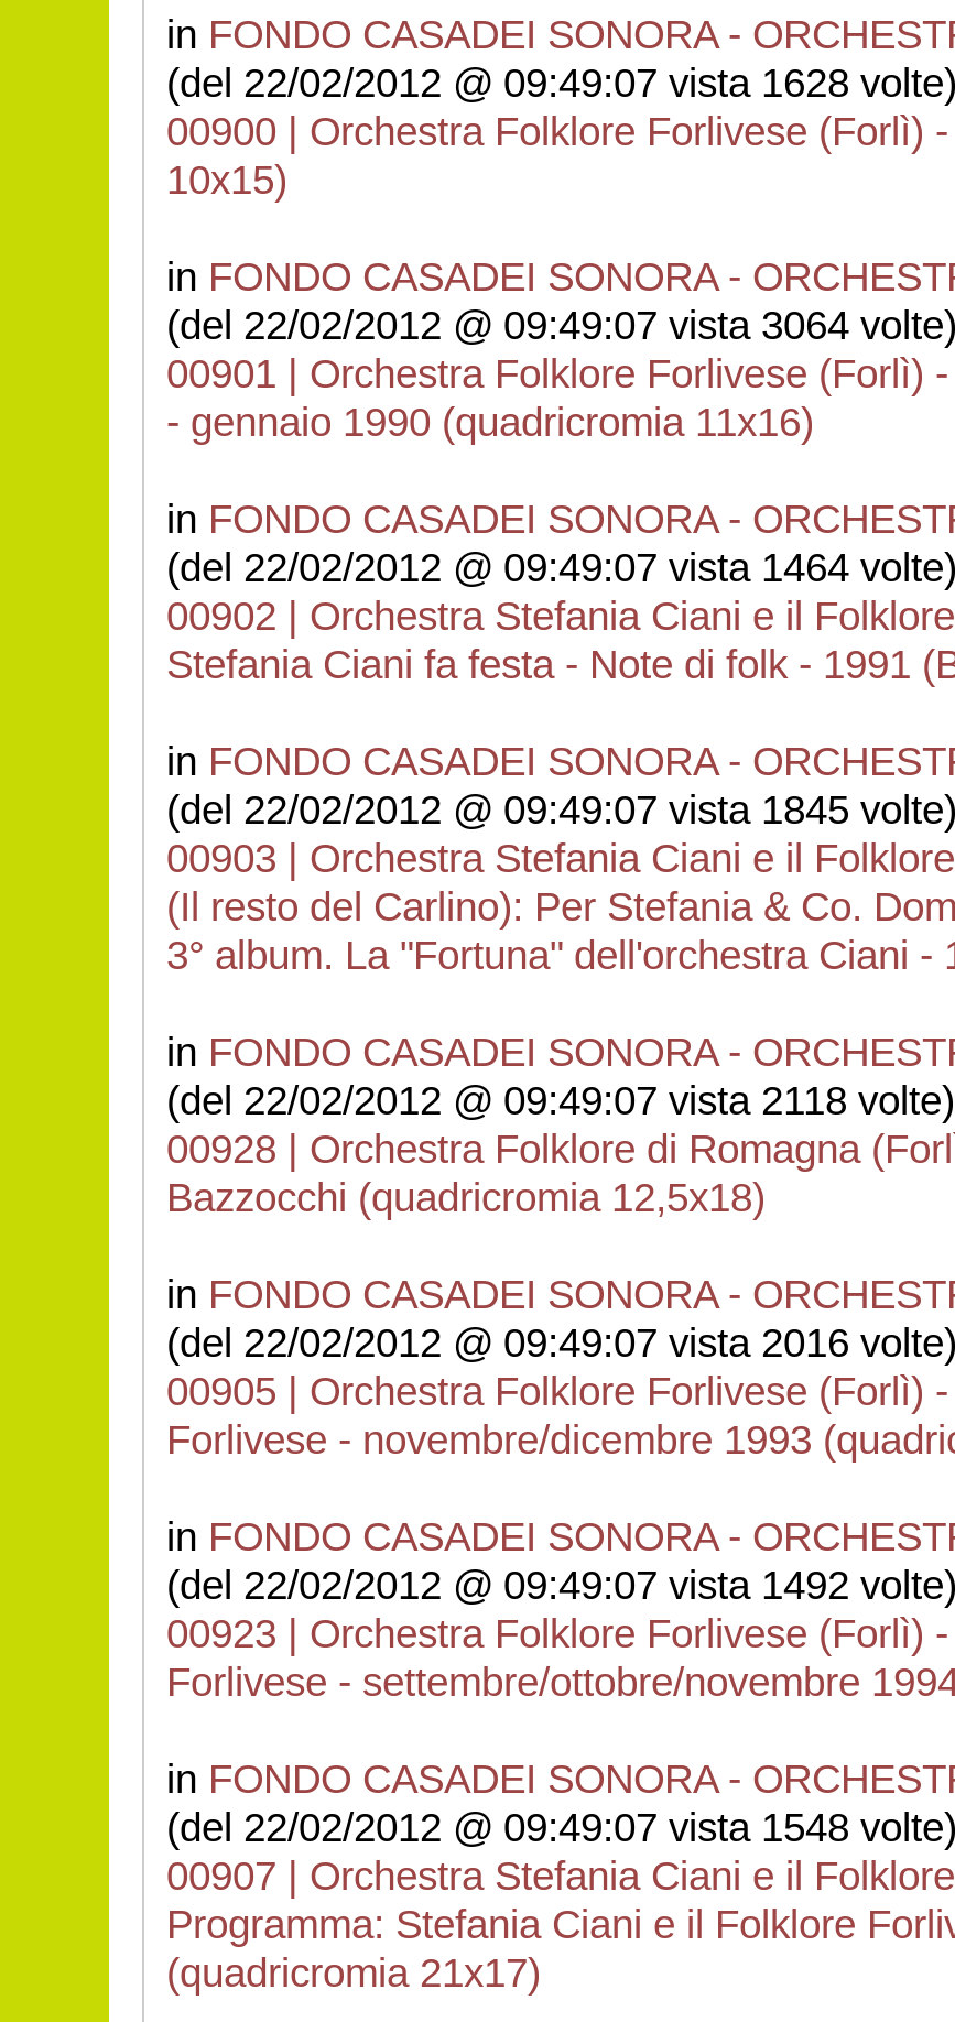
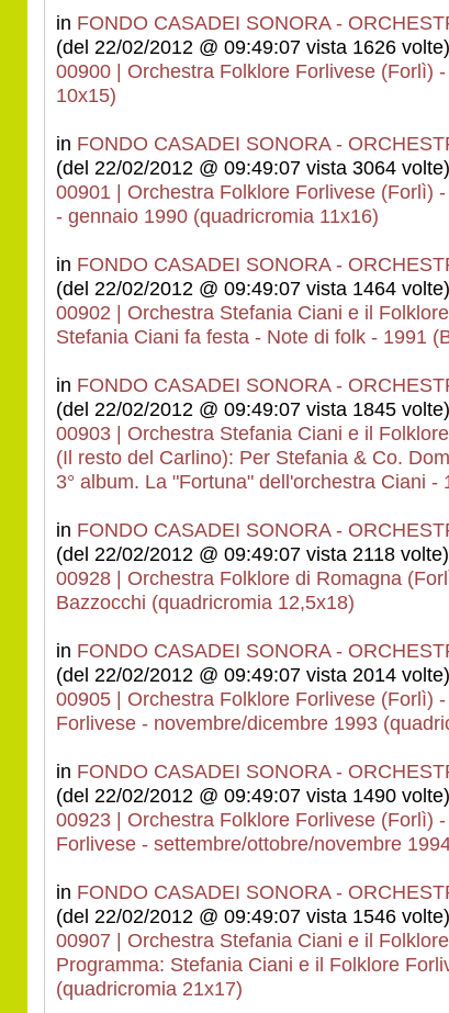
[166,59,955,105] (del 22/02/2012 @ 09:49:07 vista 1628 volte) -> [56,35,449,58] (del 22/02/2012 @ 09:49:07 vista 1626 volte)
[166,1318,955,1365] (del 22/02/2012 @ 09:49:07 vista 2016 volte) -> [56,662,449,686] (del 22/02/2012 @ 09:49:07 vista 2014 volte)
[166,1561,955,1607] (del 22/02/2012 @ 09:49:07 vista 1492 volte) -> [56,783,449,806] (del 22/02/2012 @ 09:49:07 vista 1490 volte)
[166,1803,955,1849] (del 22/02/2012 @ 09:49:07 vista 1548 volte) -> [56,904,449,927] (del 22/02/2012 @ 09:49:07 vista 1546 volte)

